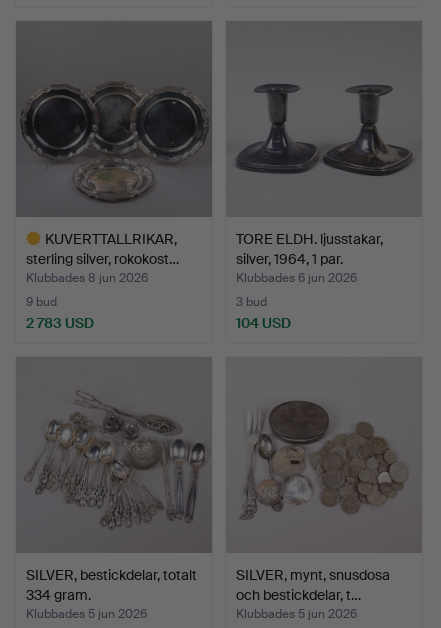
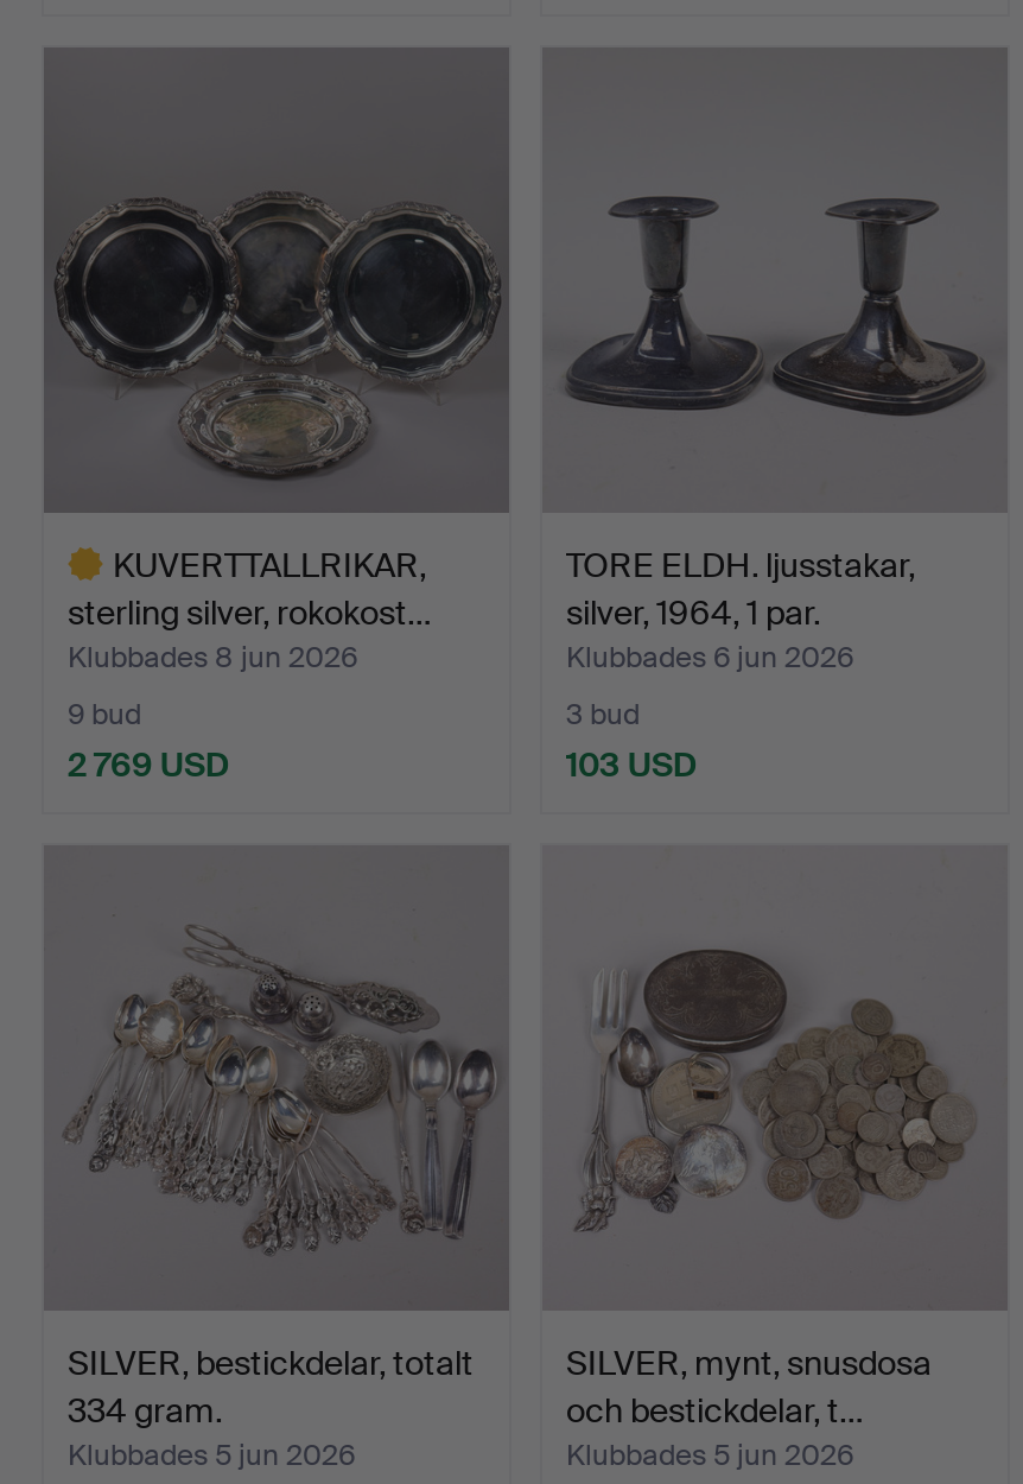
[26,314,94,332] 2 783 USD -> [68,743,229,785] 2 769 USD
[236,314,291,332] 104 USD -> [566,743,697,785] 103 USD

